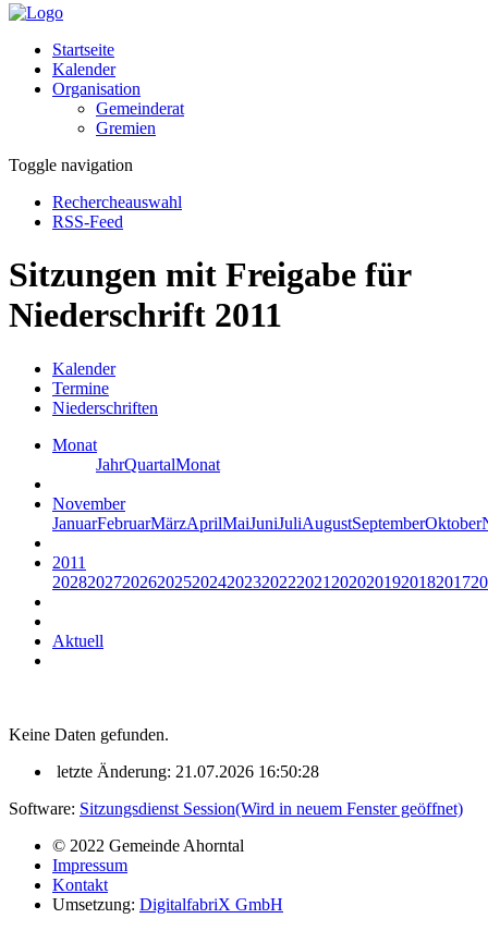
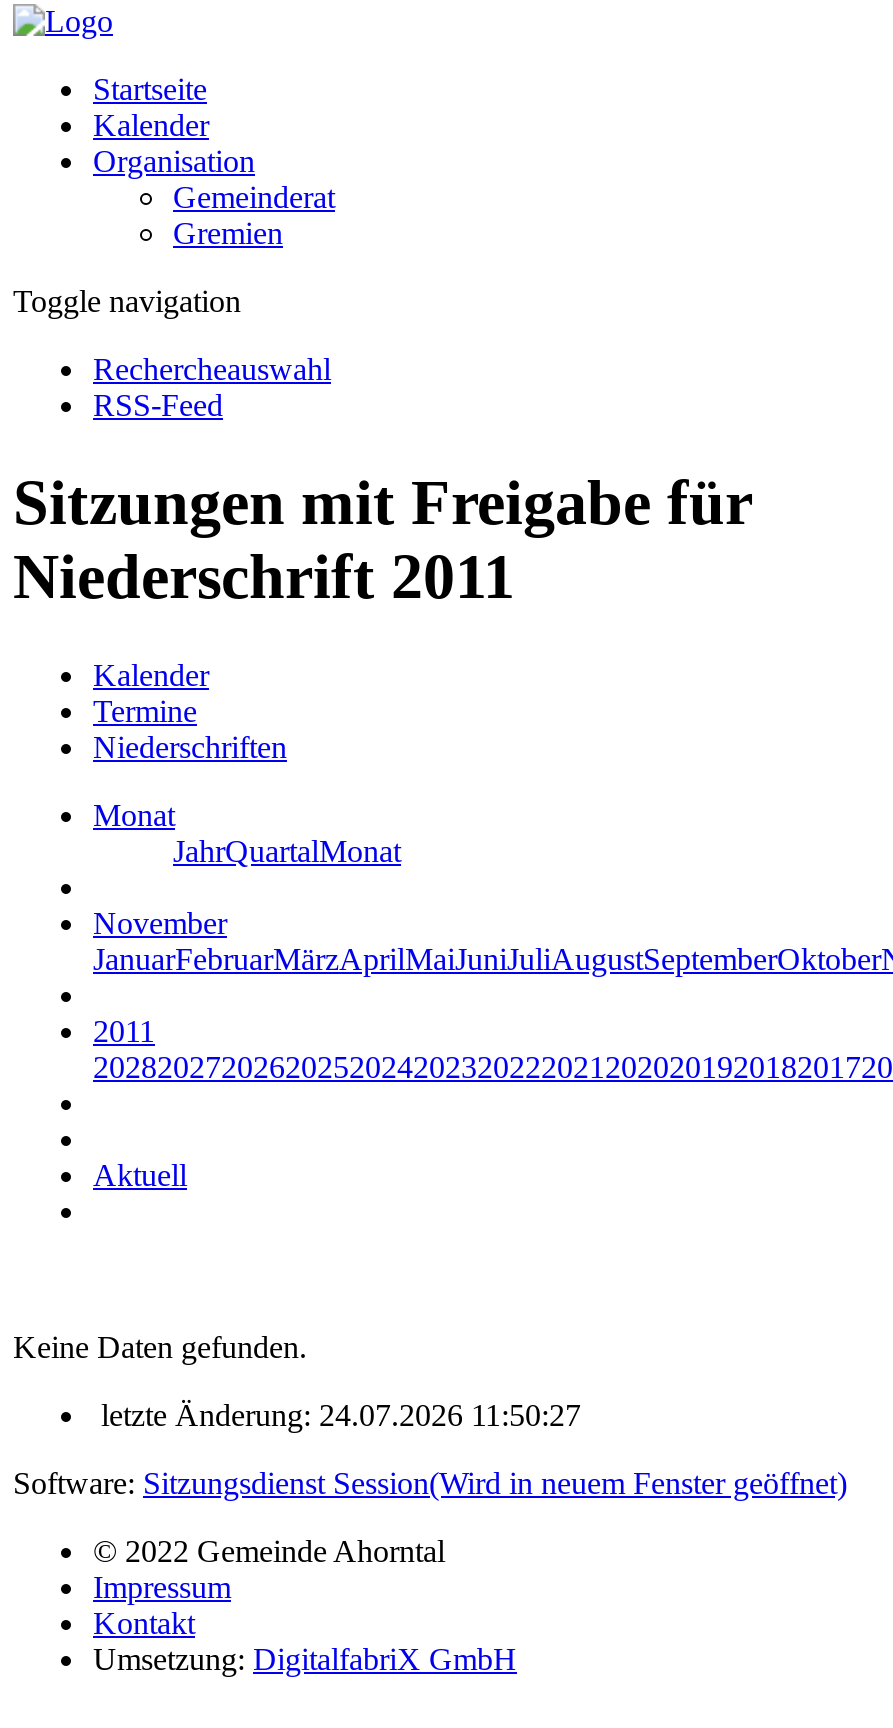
[52,762,319,781] letzte Änderung: 21.07.2026 16:50:28 -> [93,1398,581,1432] letzte Änderung: 24.07.2026 11:50:27

